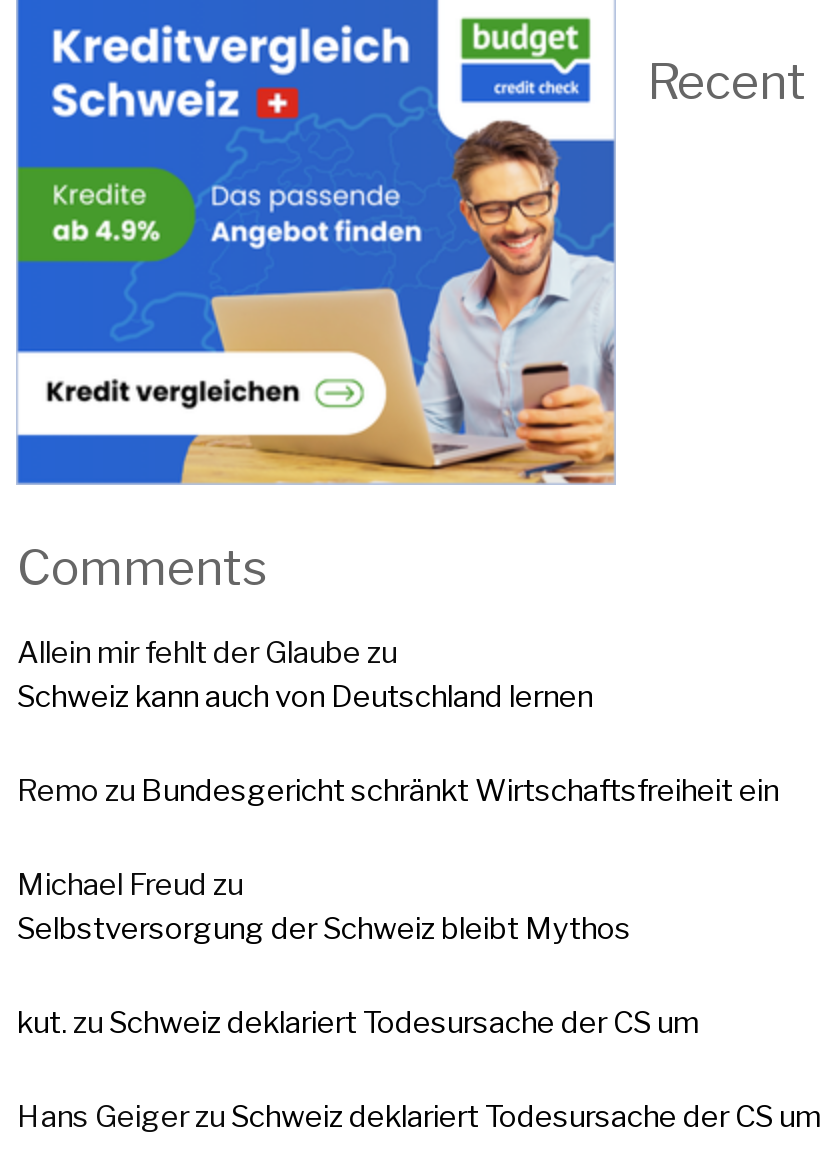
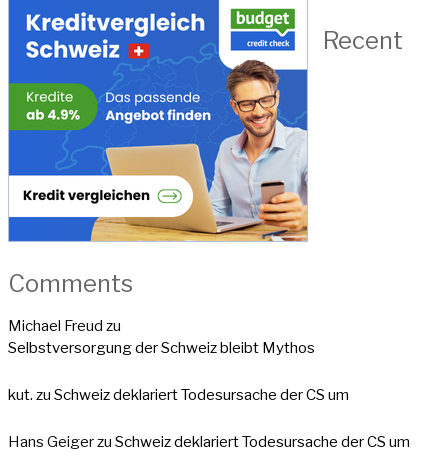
[17,635,779,809] Allein mir fehlt der Glaube zu | Schweiz kann auch von Deutschland lernen | Remo zu Bundesgericht schränkt Wirtschaftsfreiheit ein -> none

